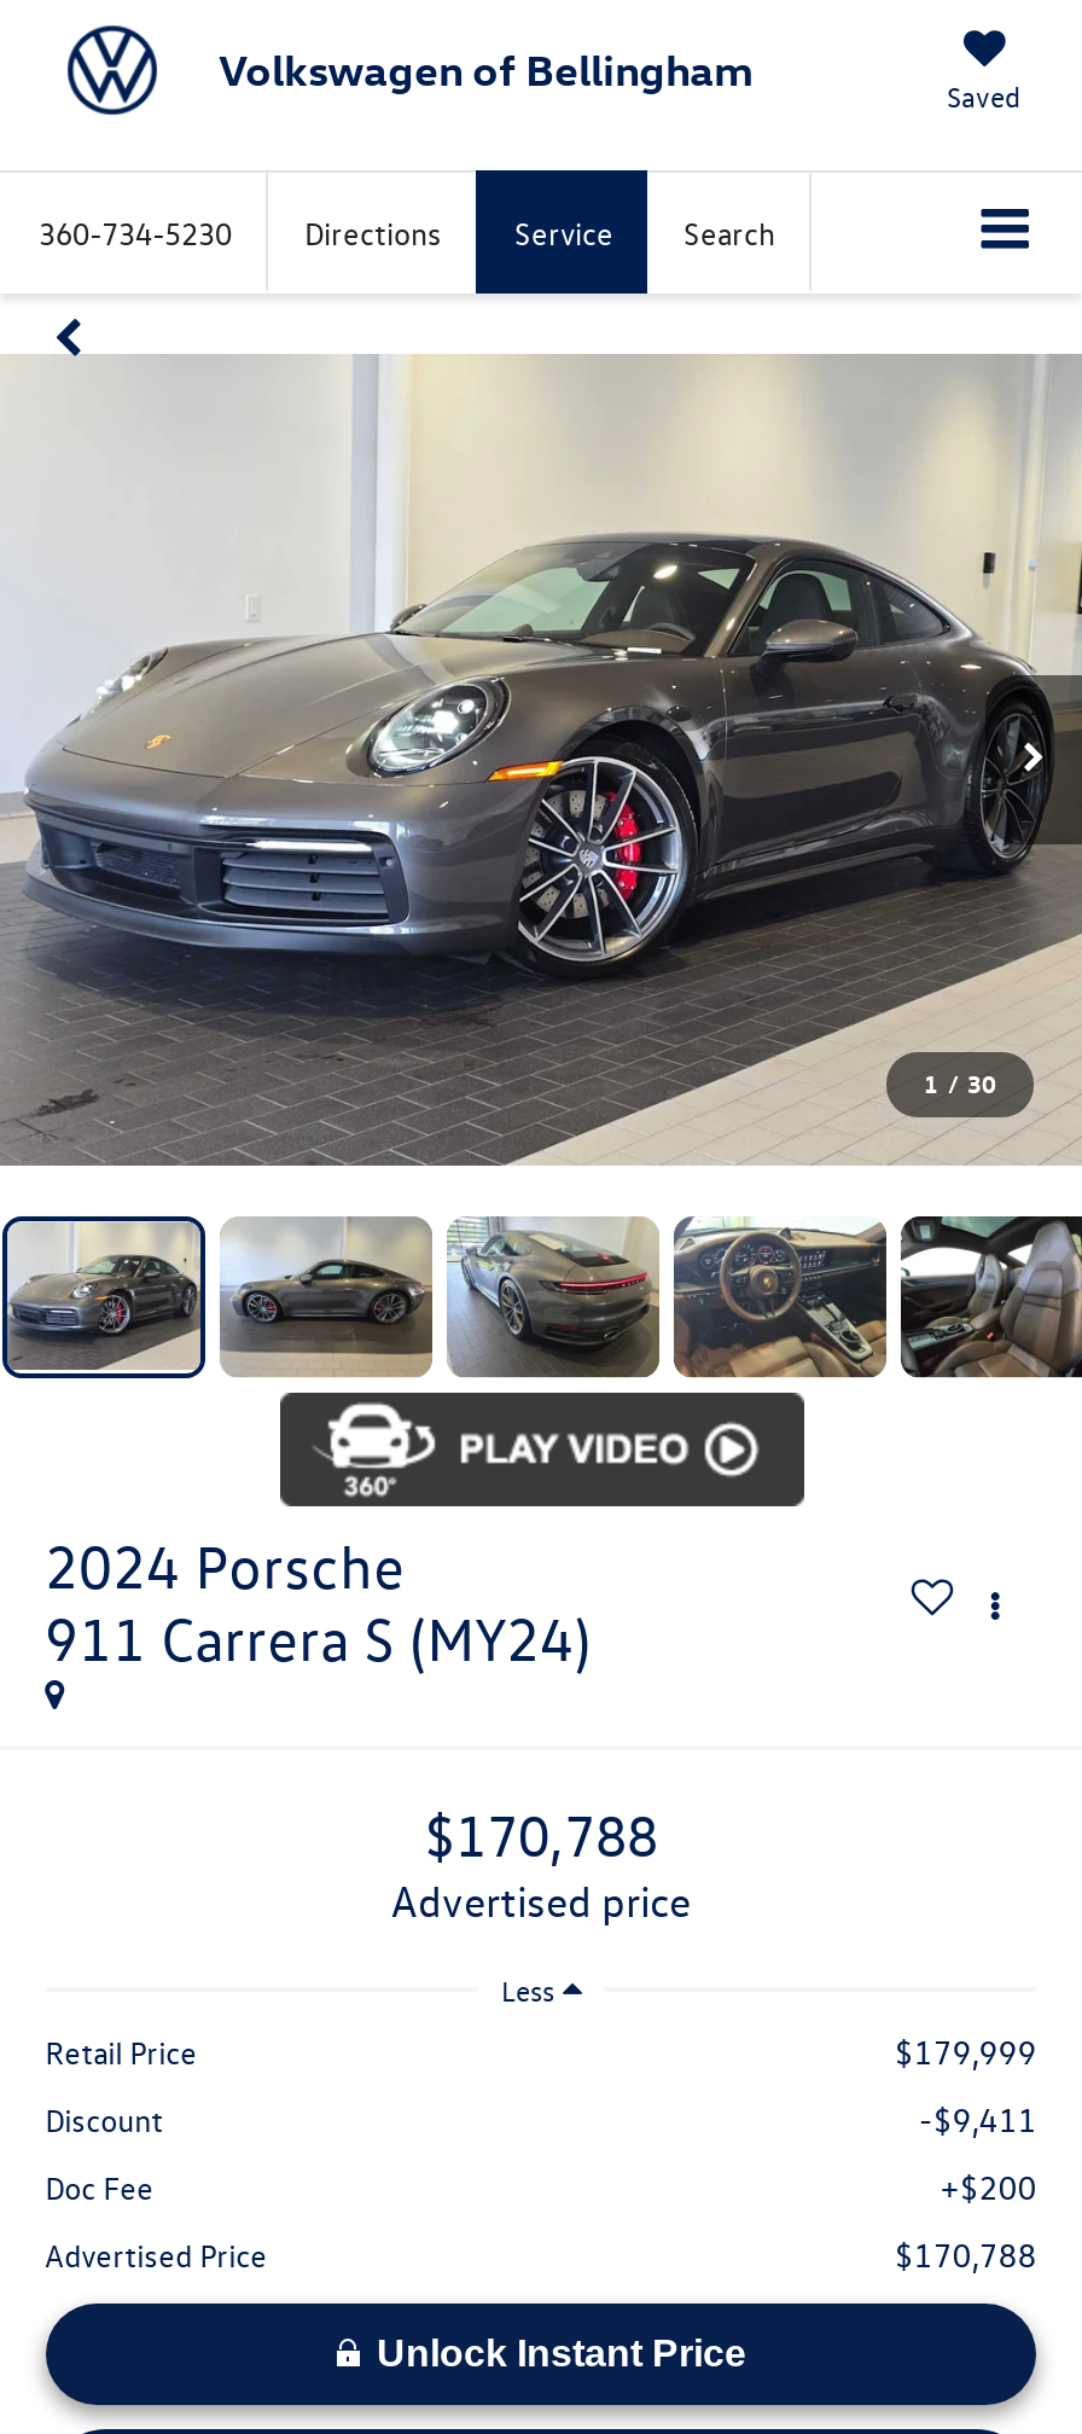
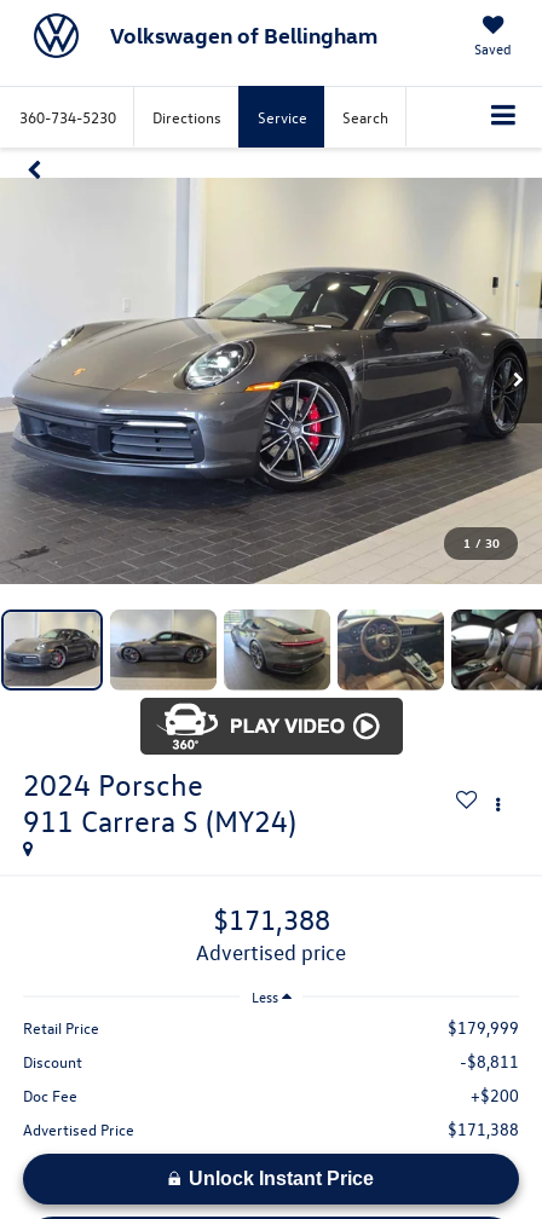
[424,1799,658,1872] $170,788 -> [212,901,330,938] $171,388
[919,2096,1037,2142] -$9,411 -> [460,1050,519,1073] -$8,811
[895,2231,1037,2277] $170,788 -> [448,1118,519,1141] $171,388

